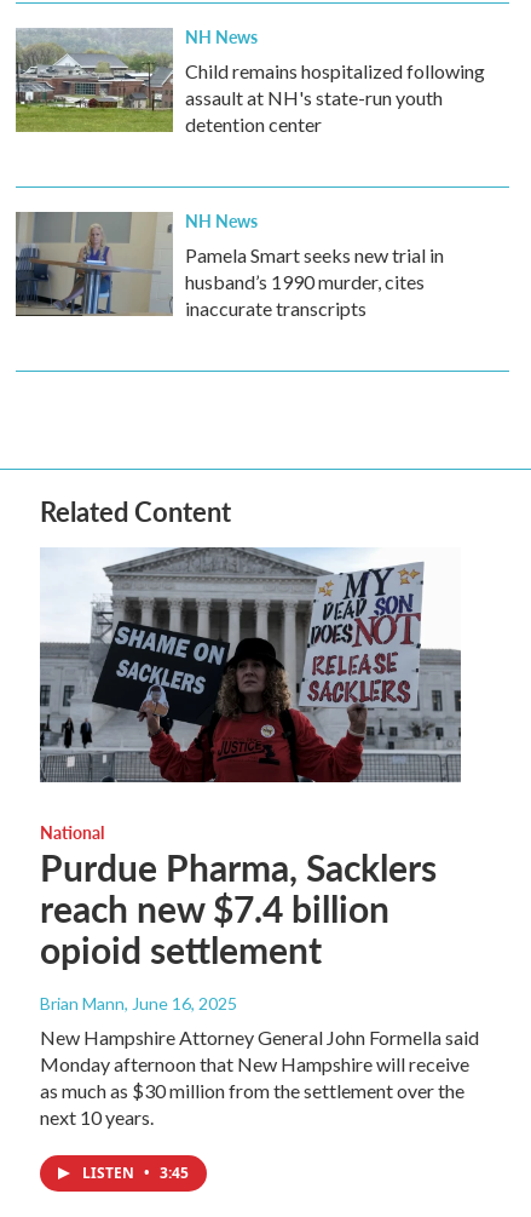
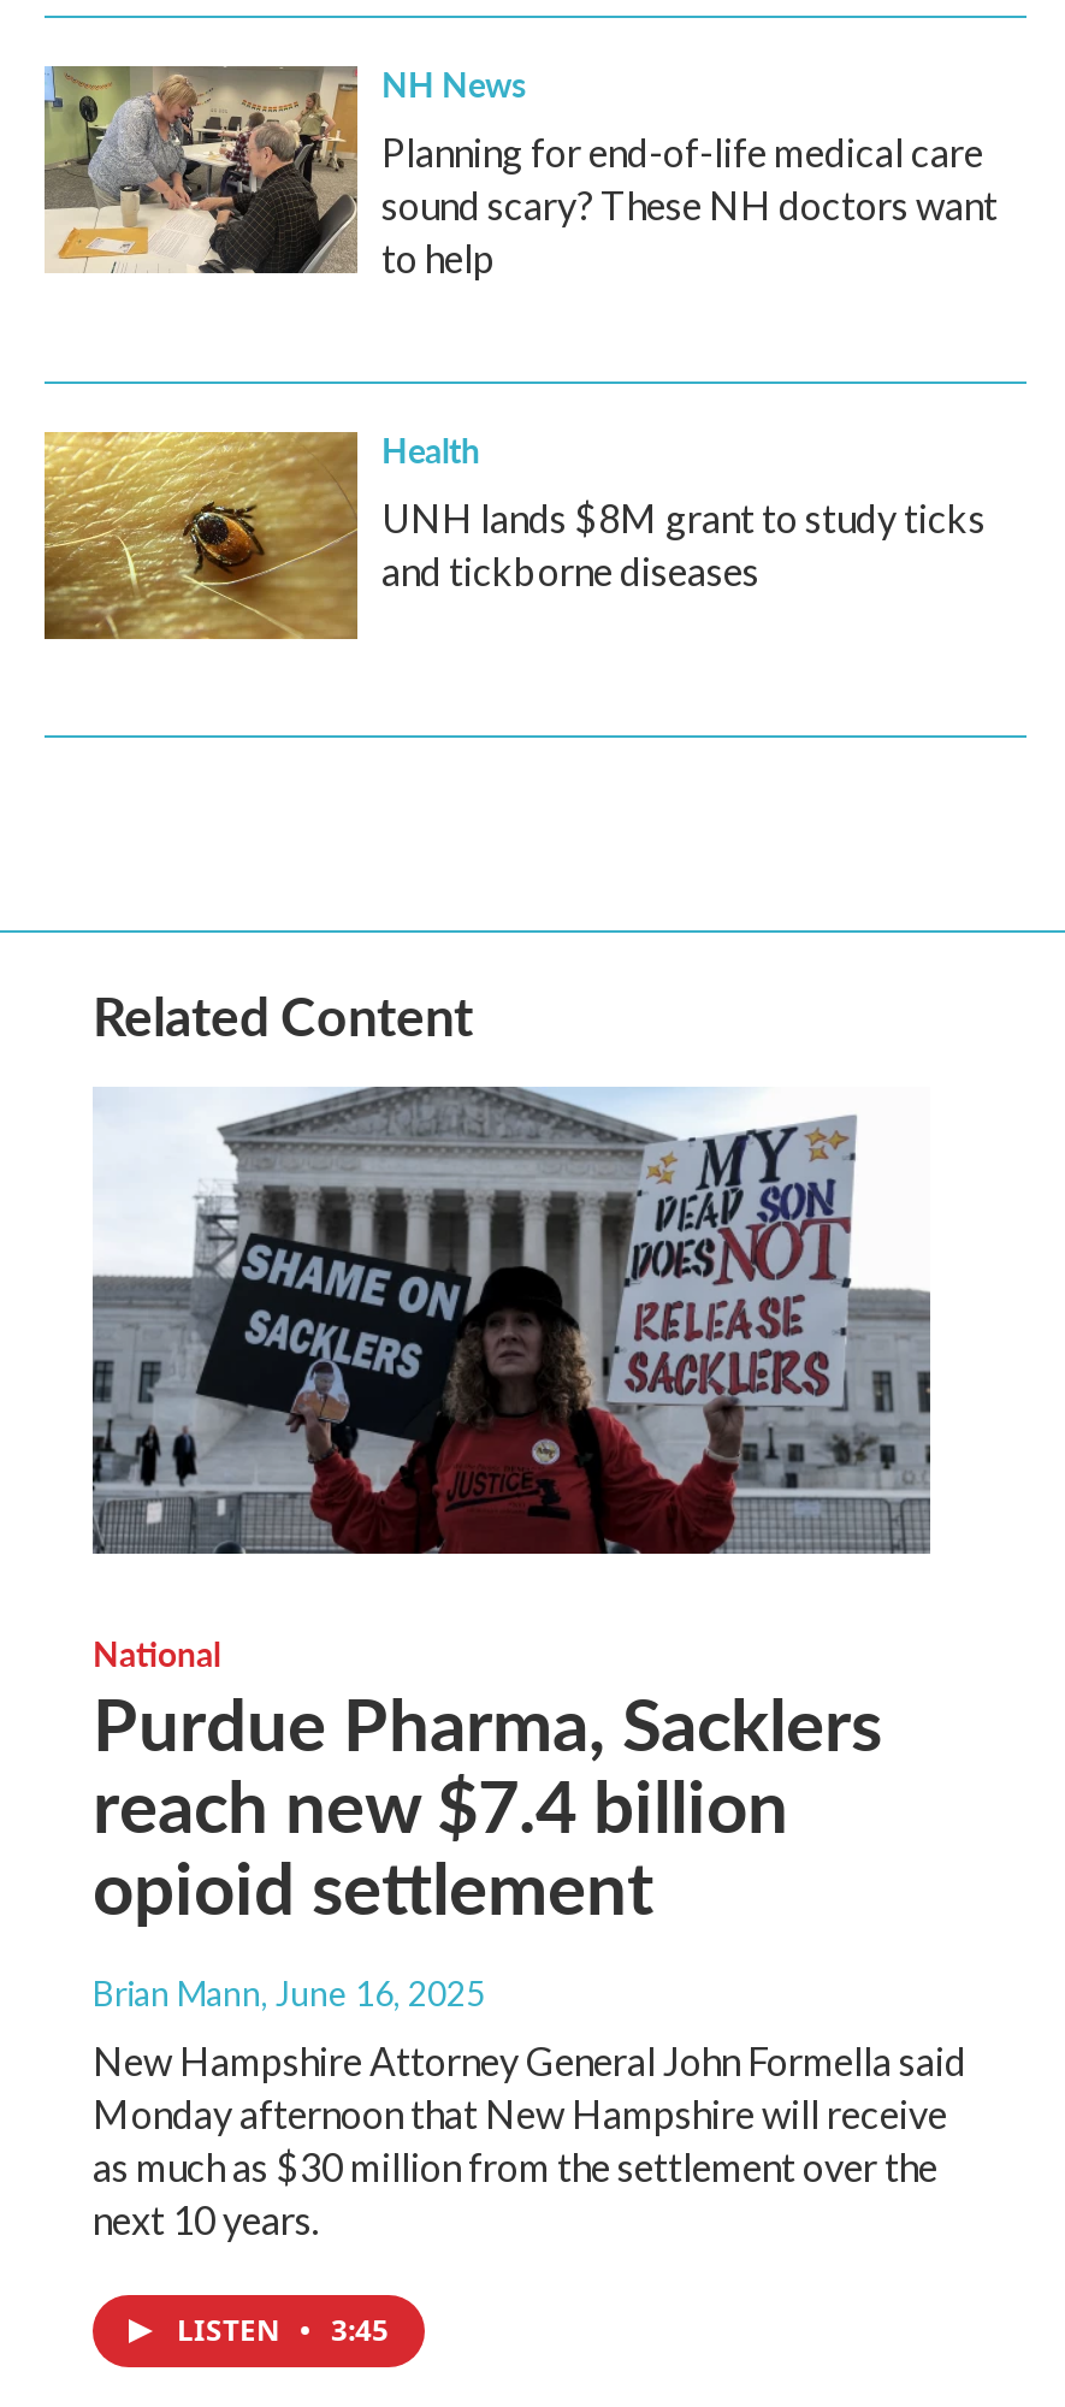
[16,29,485,136] [image] | Child remains hospitalized following | assault at NH's state-run youth | detention center -> [45,66,998,280] [image] | Planning for end-of-life medical care | sound scary? These NH doctors want | to help
[15,208,444,320] [image] | NH News | Pamela Smart seeks new trial in | husband’s 1990 murder, cites | inaccurate transcripts -> [42,425,986,641] [image] | Health | UNH lands $8M grant to study ticks | and tickborne diseases

